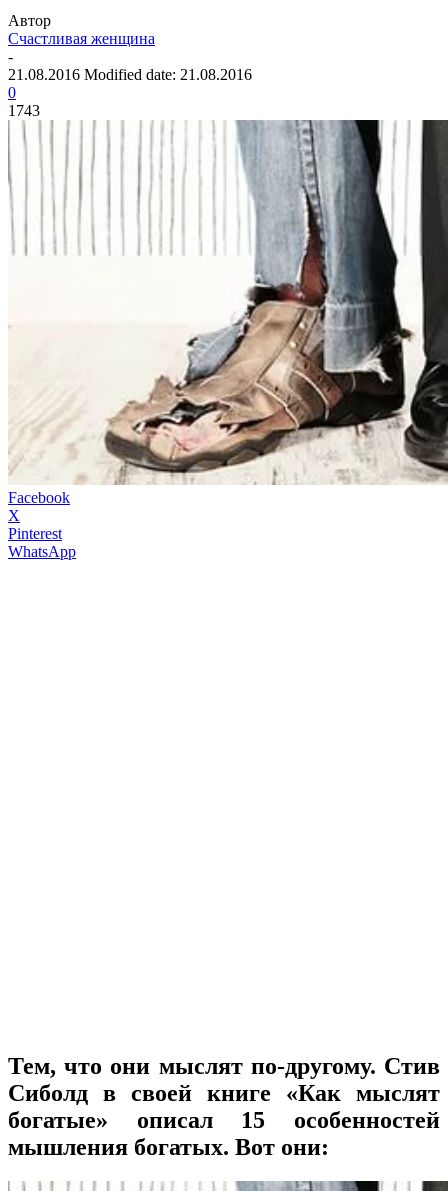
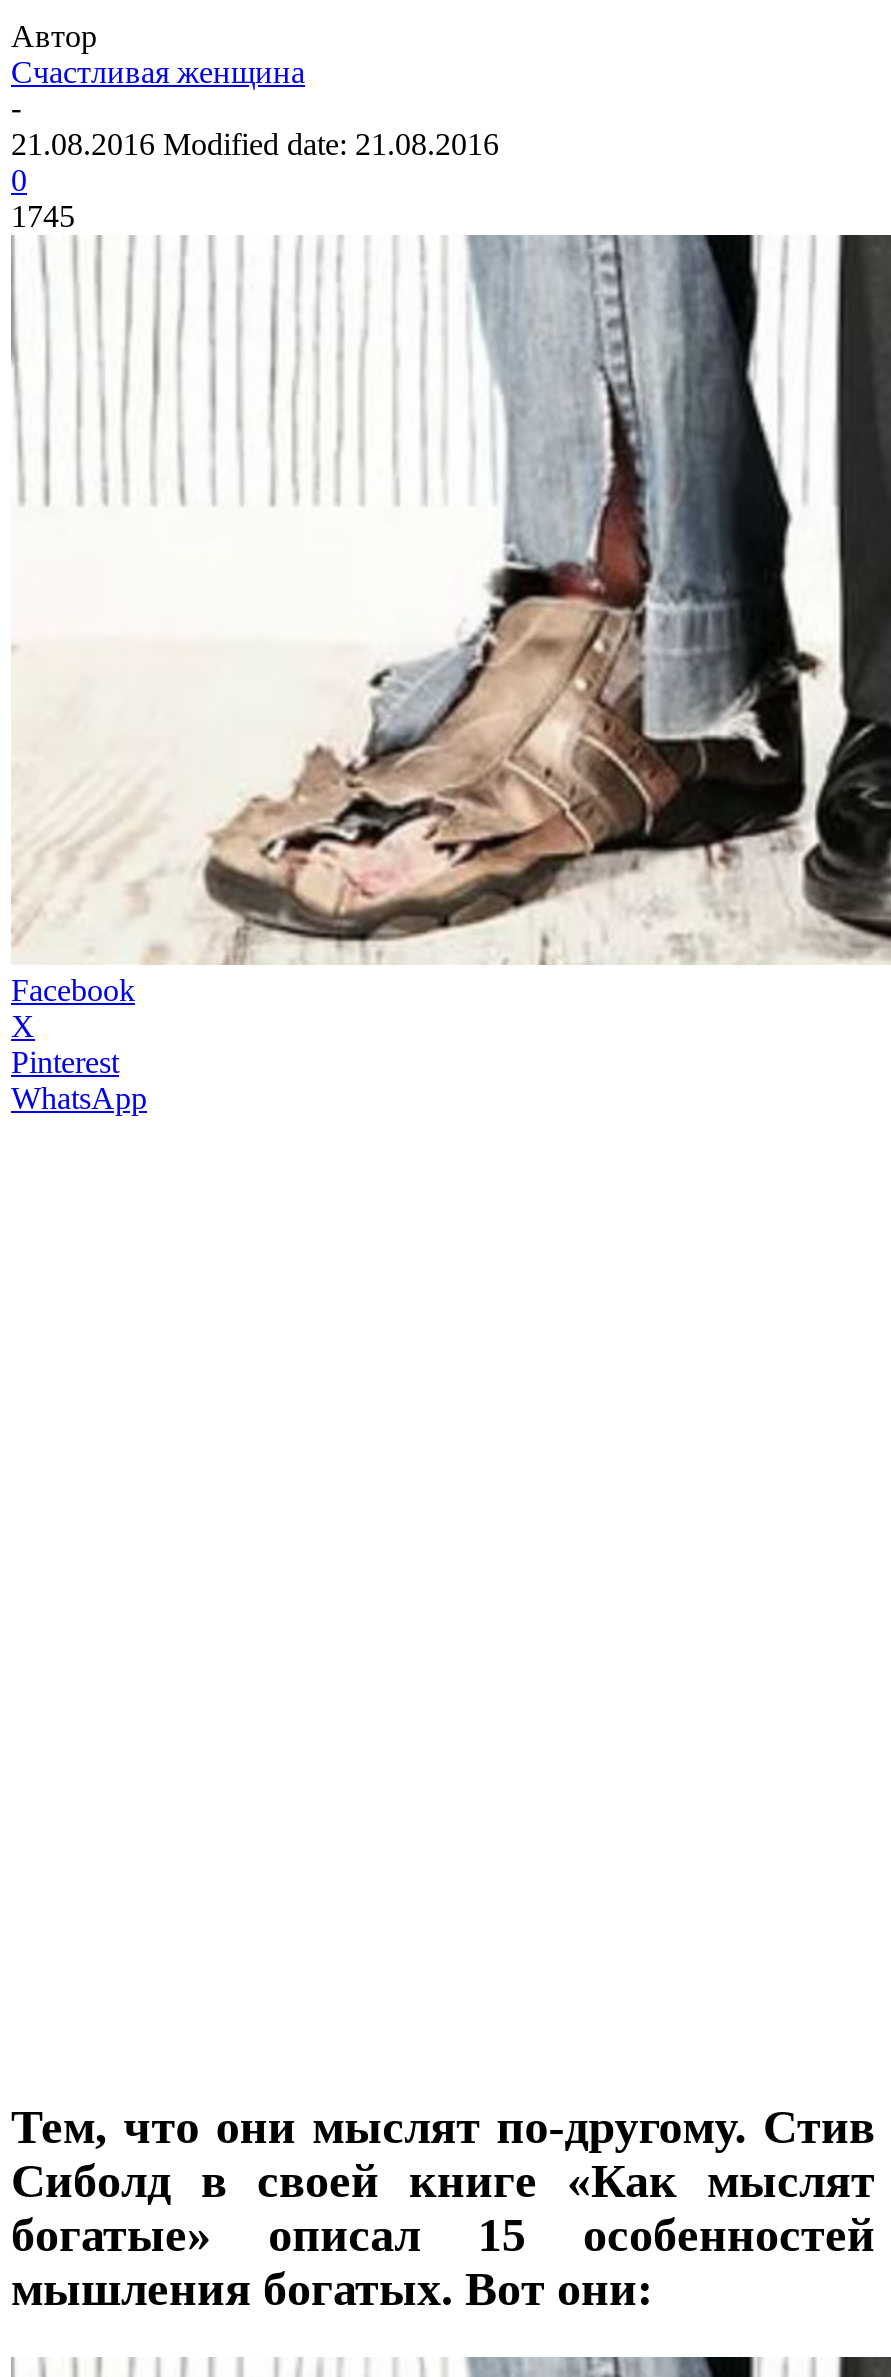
[8,102,40,119] 1743 -> [11,199,75,233] 1745

